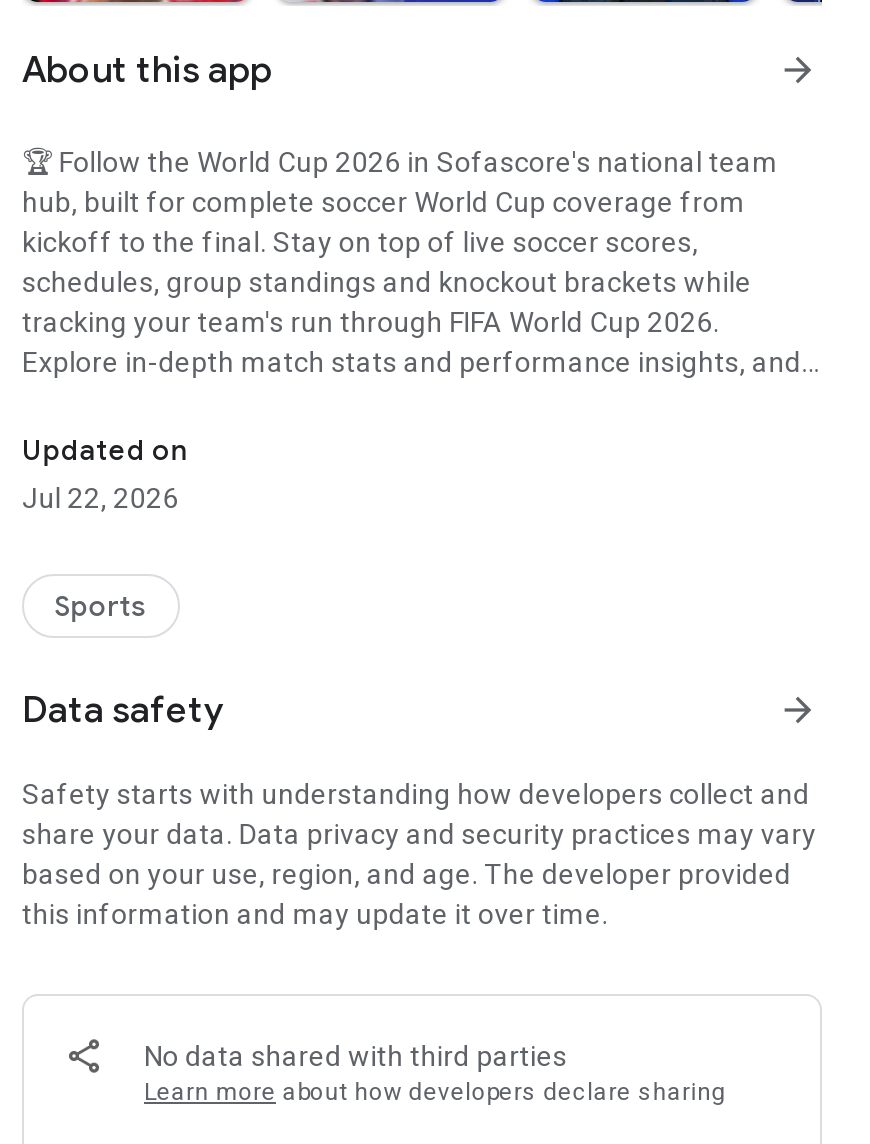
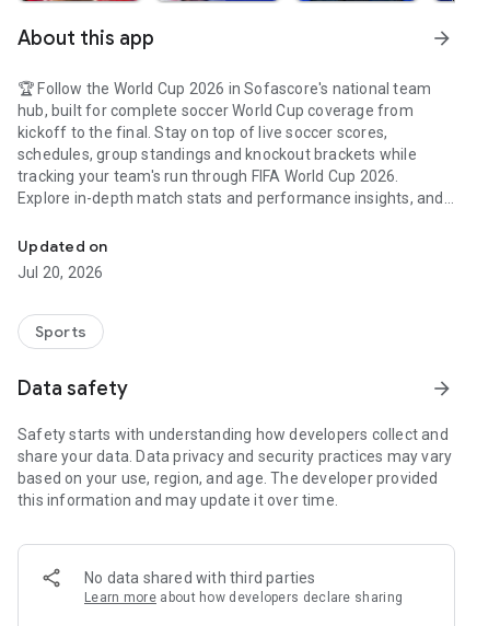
[22,482,179,514] Jul 22, 2026 -> [18,264,103,281] Jul 20, 2026

